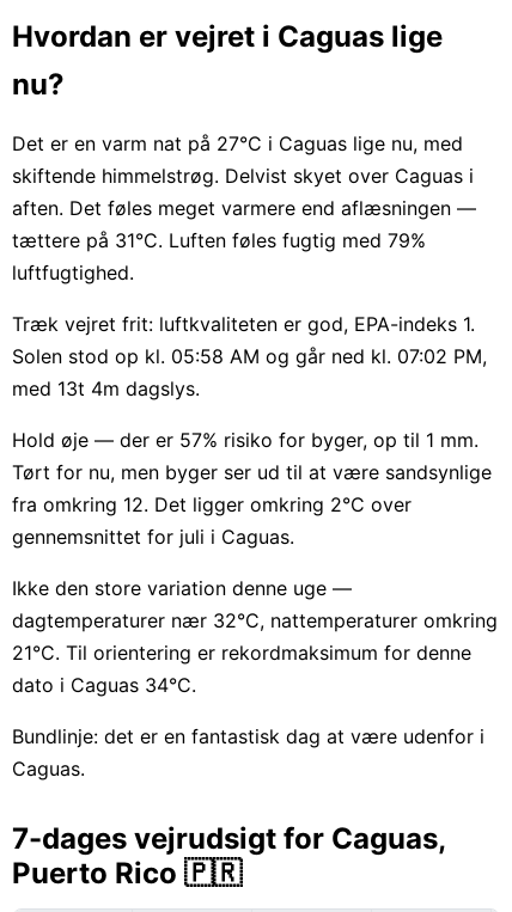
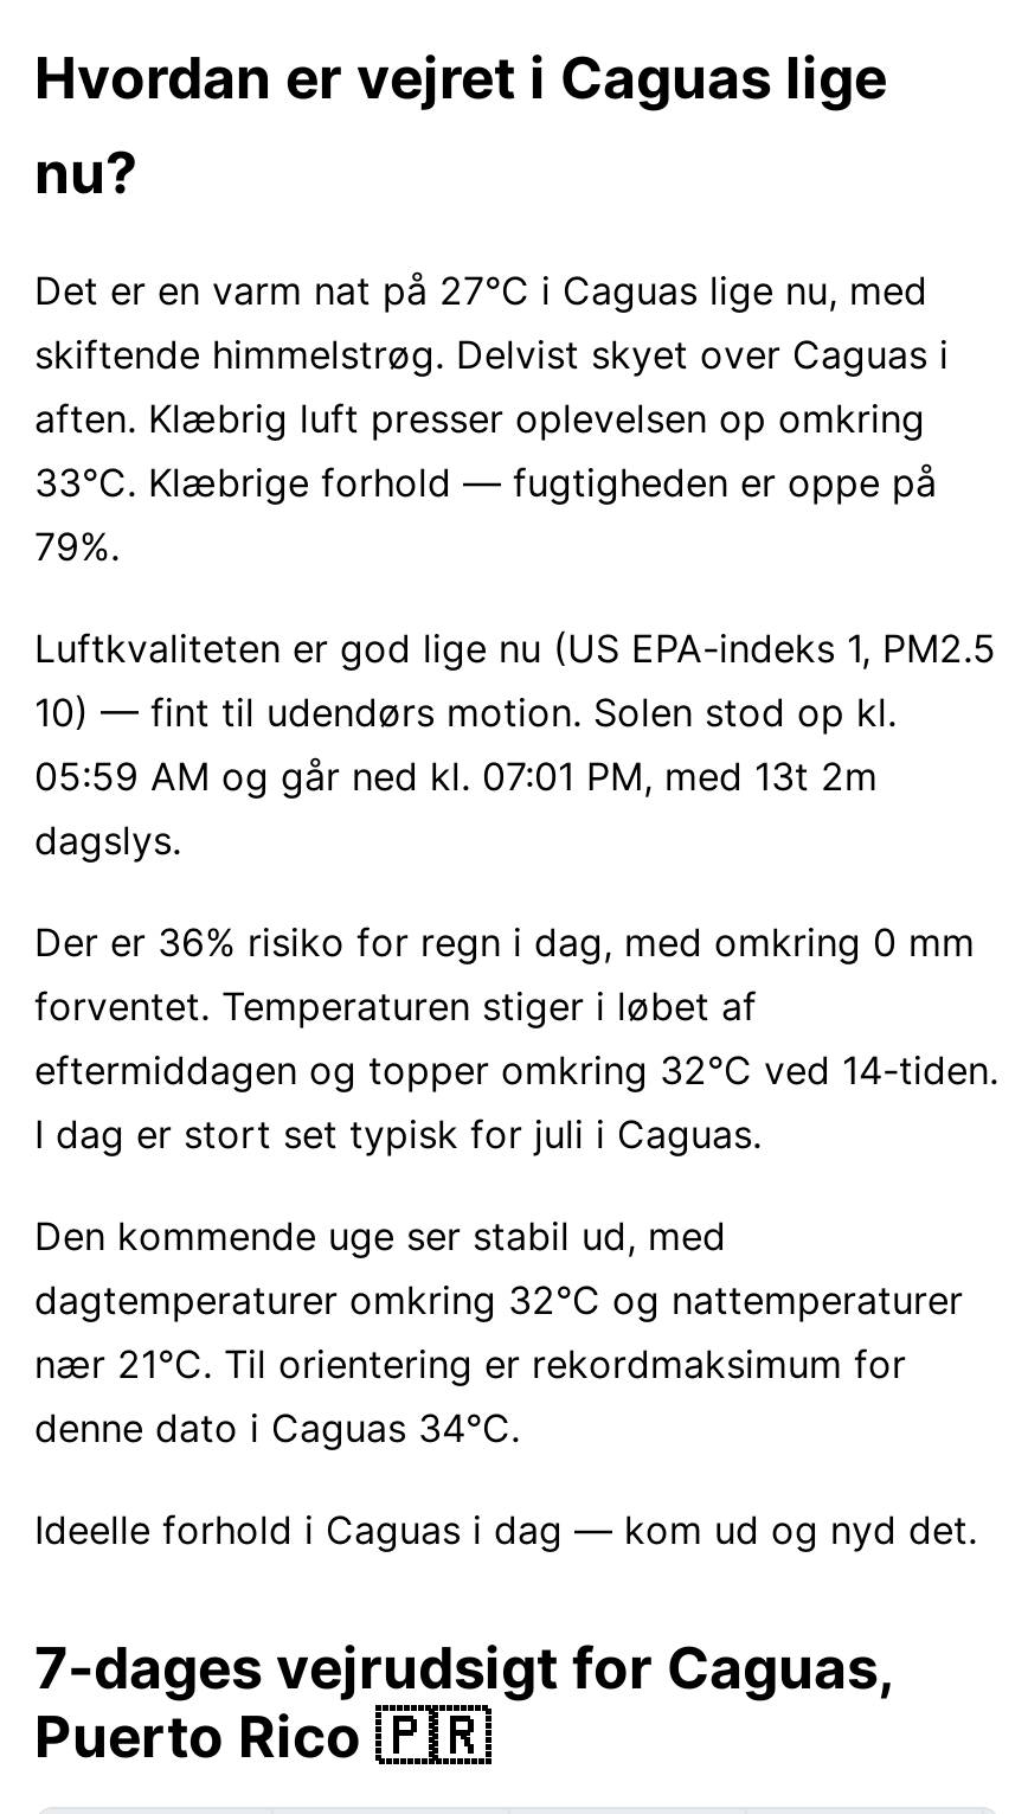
[12,196,476,284] aften. Det føles meget varmere end aflæsningen — | tættere på 31°C. Luften føles fugtig med 79% | luftfugtighed. -> [34,395,937,570] aften. Klæbrig luft presser oplevelsen op omkring | 33°C. Klæbrige forhold — fugtigheden er oppe på | 79%.
[12,312,487,400] Træk vejret frit: luftkvaliteten er god, EPA-indeks 1. | Solen stod op kl. 05:58 AM og går ned kl. 07:02 PM, | med 13t 4m dagslys. -> [34,624,996,864] Luftkvaliteten er god lige nu (US EPA-indeks 1, PM2.5 | 10) — fint til udendørs motion. Solen stod op kl. | 05:59 AM og går ned kl. 07:01 PM, med 13t 2m | dagslys.
[12,428,492,549] Hold øje — der er 57% risiko for byger, op til 1 mm. | Tørt for nu, men byger ser ud til at være sandsynlige | fra omkring 12. Det ligger omkring 2°C over | gennemsnittet for juli i Caguas. -> [34,918,998,1158] Der er 36% risiko for regn i dag, med omkring 0 mm | forventet. Temperaturen stiger i løbet af | eftermiddagen og topper omkring 32°C ved 14-tiden. | I dag er stort set typisk for juli i Caguas.
[12,576,498,697] Ikke den store variation denne uge — | dagtemperaturer nær 32°C, nattemperaturer omkring | 21°C. Til orientering er rekordmaksimum for denne | dato i Caguas 34°C. -> [34,1212,963,1451] Den kommende uge ser stabil ud, med | dagtemperaturer omkring 32°C og nattemperaturer | nær 21°C. Til orientering er rekordmaksimum for | denne dato i Caguas 34°C.
[12,724,484,781] Bundlinje: det er en fantastisk dag at være udenfor i | Caguas. -> [34,1506,977,1553] Ideelle forhold i Caguas i dag — kom ud og nyd det.

